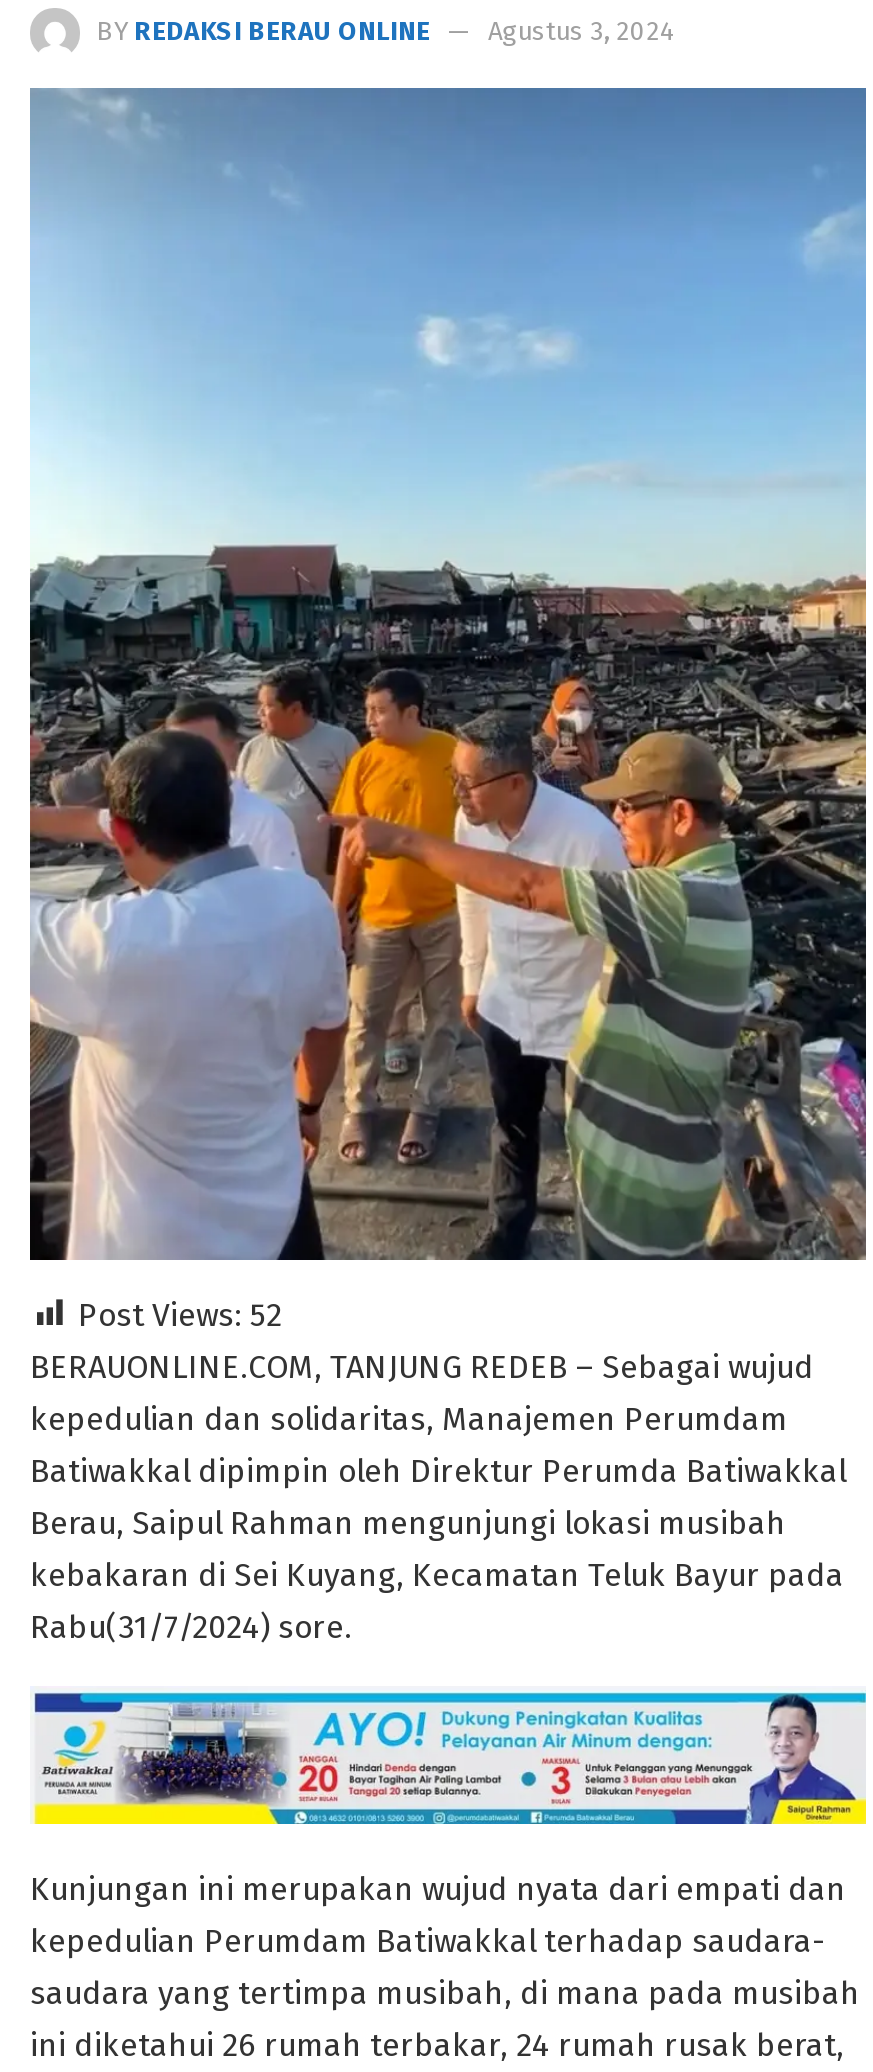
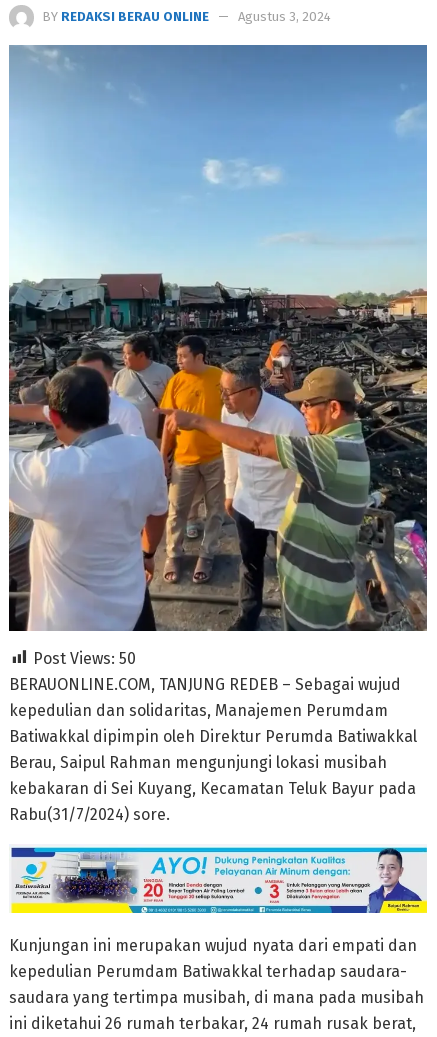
[78,1295,282,1333] Post Views: 52 -> [33,649,136,668] Post Views: 50

